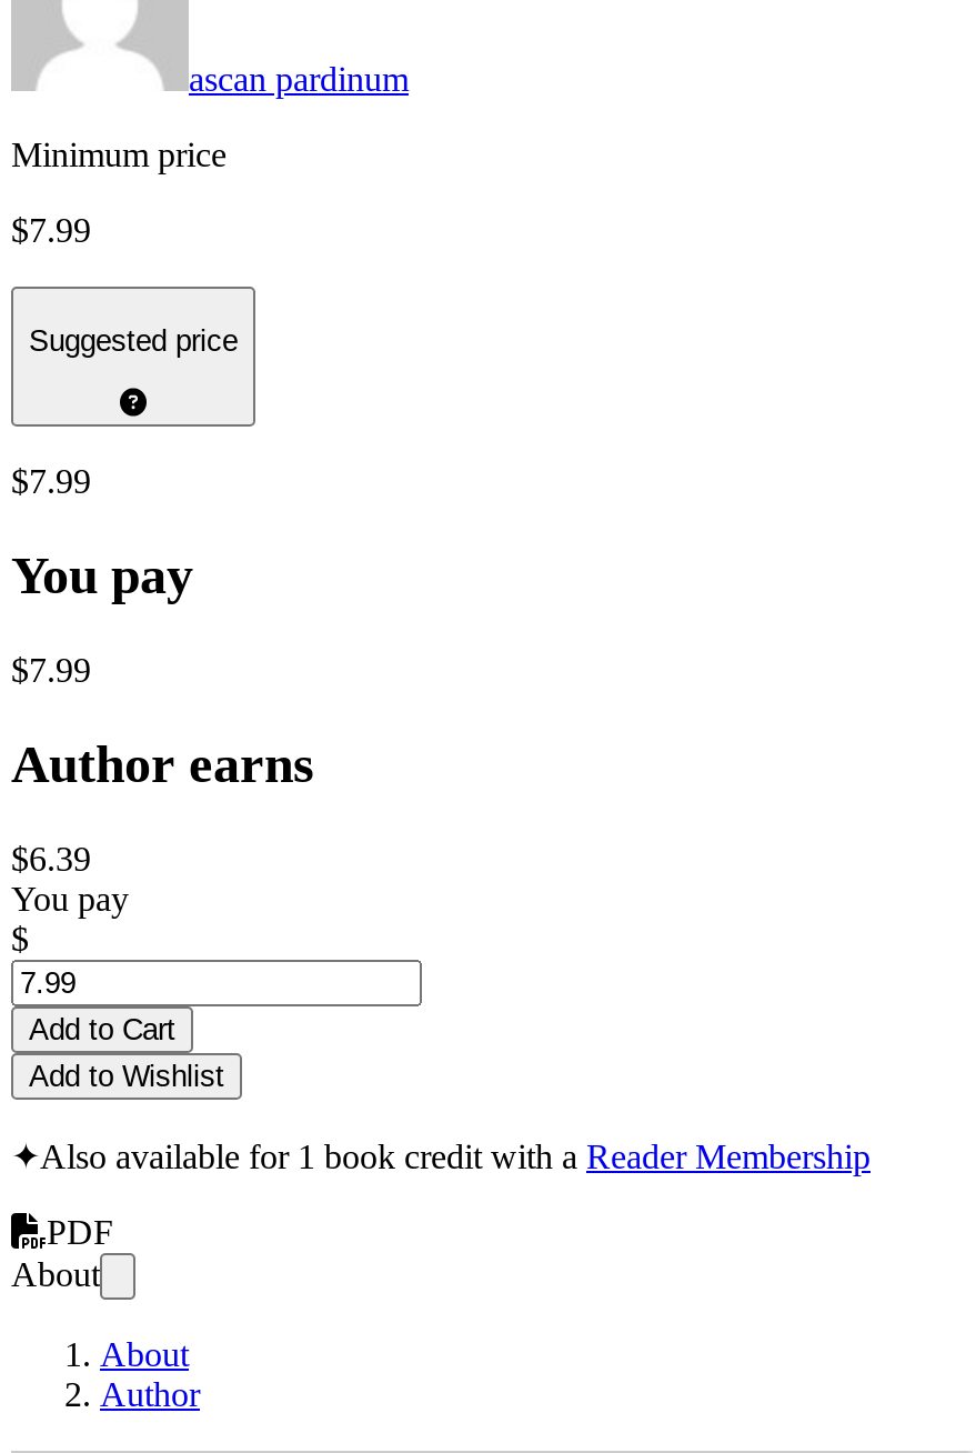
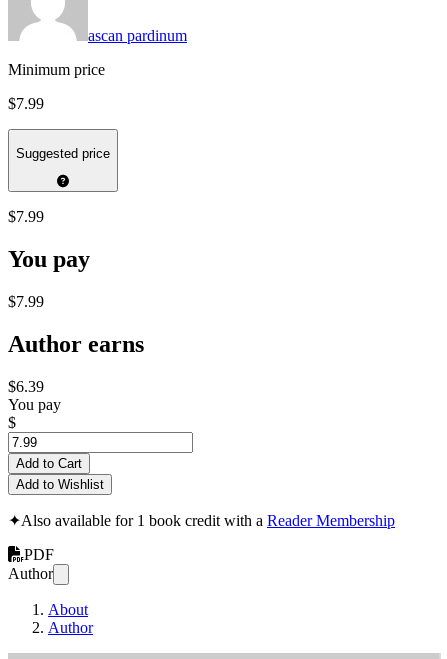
[11,1255,100,1293] About -> [8,565,53,582] Author

